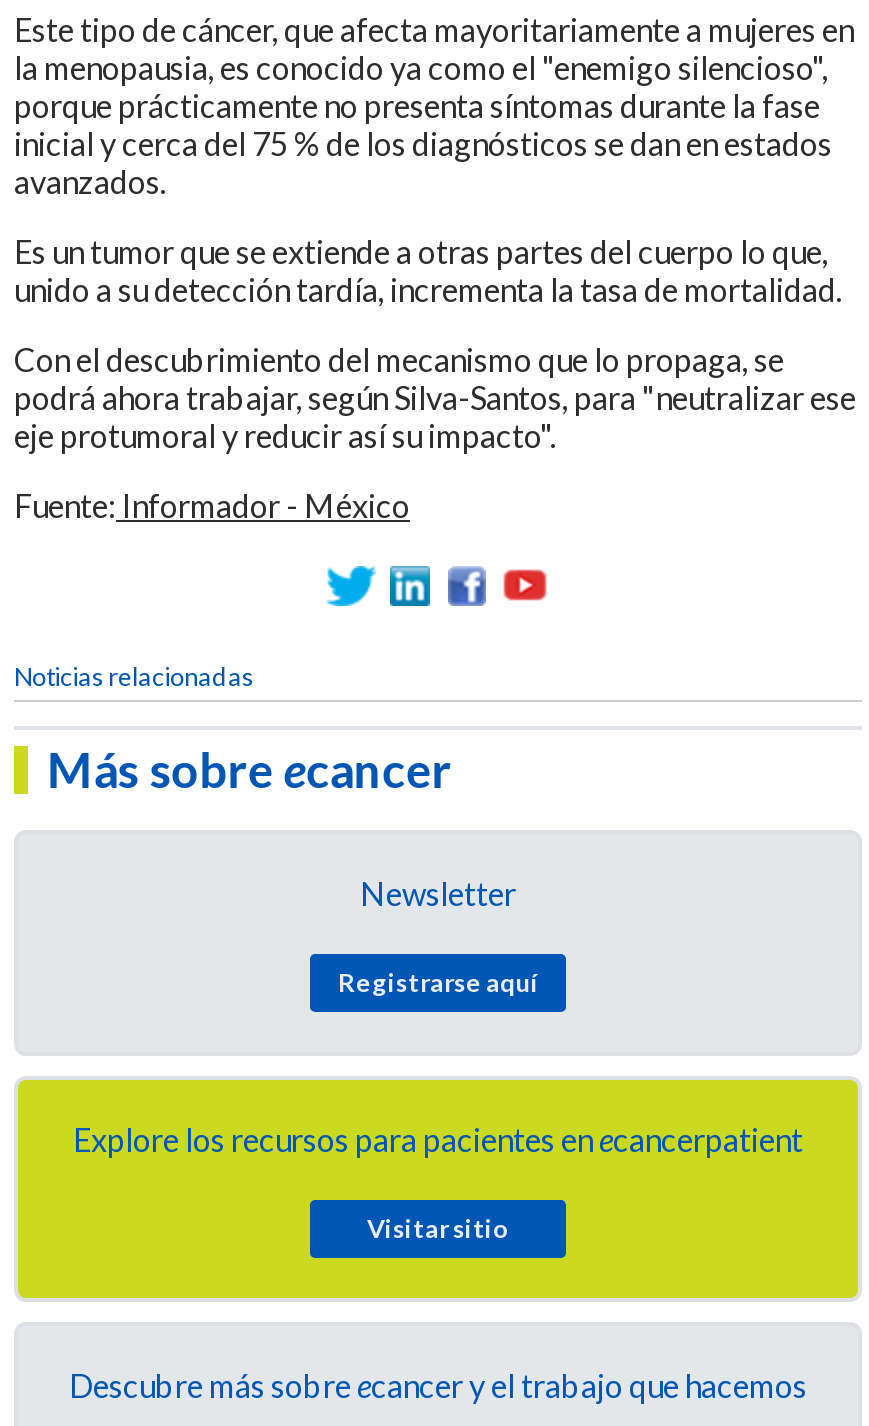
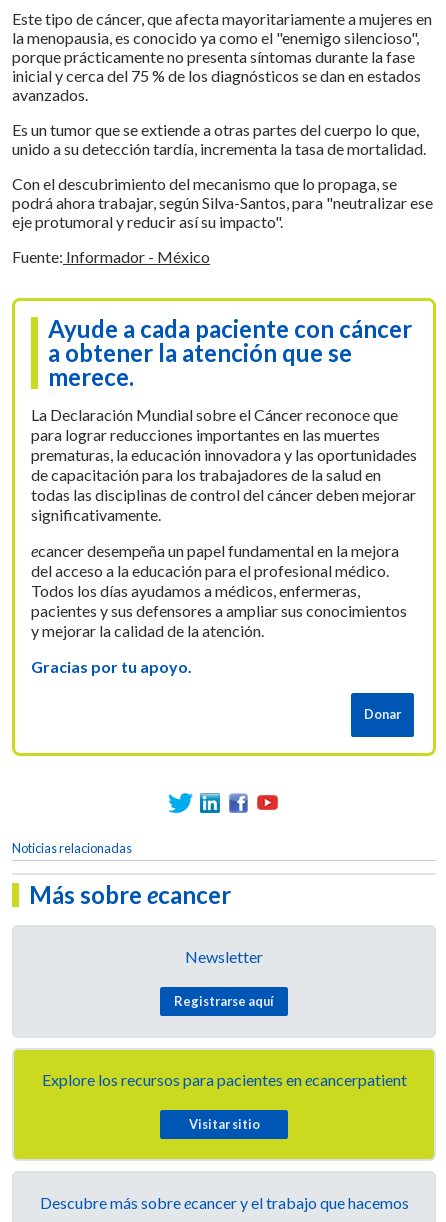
none -> [11,297,437,757] [image] | Ayude a cada paciente con cáncer | a obtener la atención que se | merece. | La Declaración Mundial sobre el Cáncer reconoce que | para lograr reducciones importantes en las muertes | prematuras, la educación innovadora y las oportunidades | de capacitación para los trabajadores de la salud en | todas las disciplinas de control del cáncer deben mejorar | significativamente. | ecancer desempeña un papel fundamental en la mejora | del acceso a la educación para el profesional médico. | Todos los días ayudamos a médicos, enfermeras, | pacientes y sus defensores a ampliar sus conocimientos | y mejorar la calidad de la atención. | Gracias por tu apoyo.

